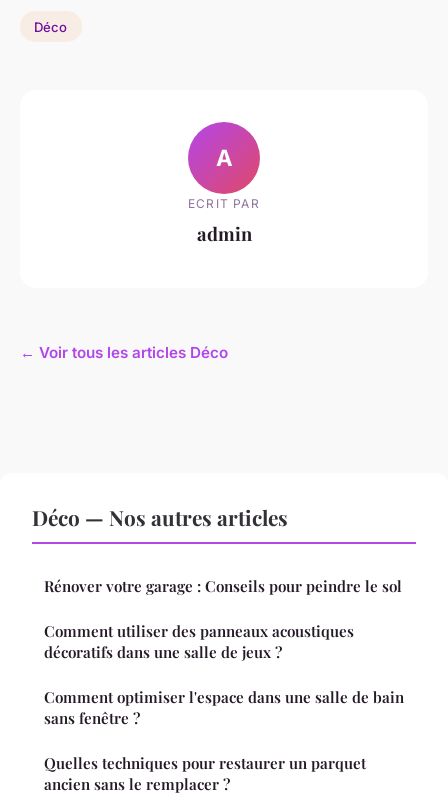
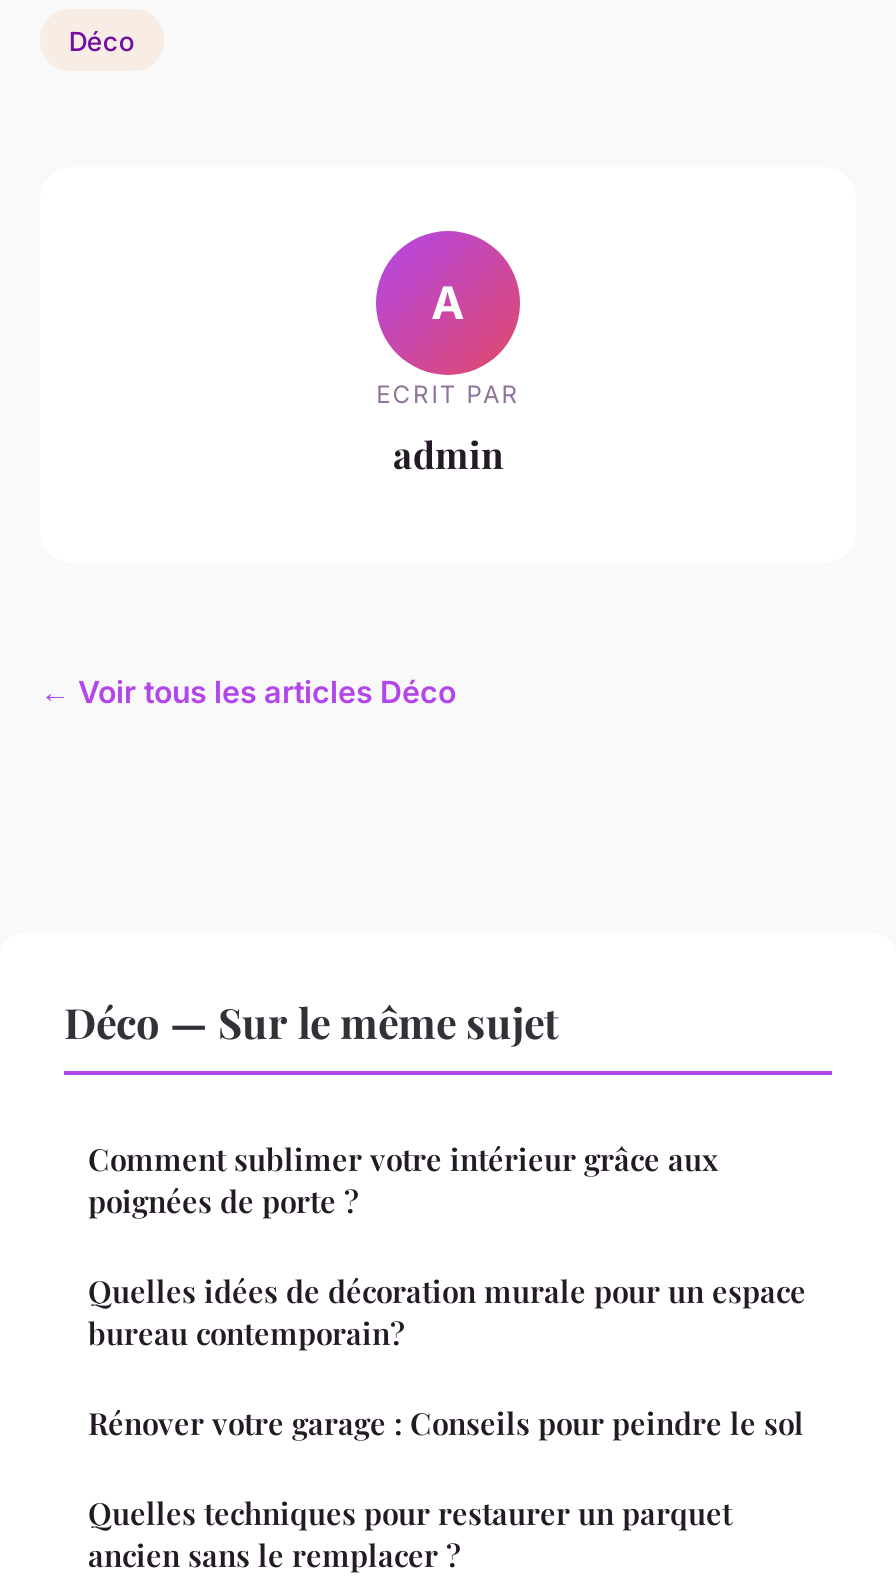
[32,503,288,531] Déco — Nos autres articles -> [64,992,806,1352] Déco — Sur le même sujet | Comment sublimer votre intérieur grâce aux | poignées de porte ? | Quelles idées de décoration murale pour un espace | bureau contemporain?
moved [44,576,402,596] -> [88,1402,804,1442]: Rénover votre garage : Conseils pour peindre le sol
[44,621,404,728] Comment utiliser des panneaux acoustiques | décoratifs dans une salle de jeux ? | Comment optimiser l'espace dans une salle de bain | sans fenêtre ? -> none

